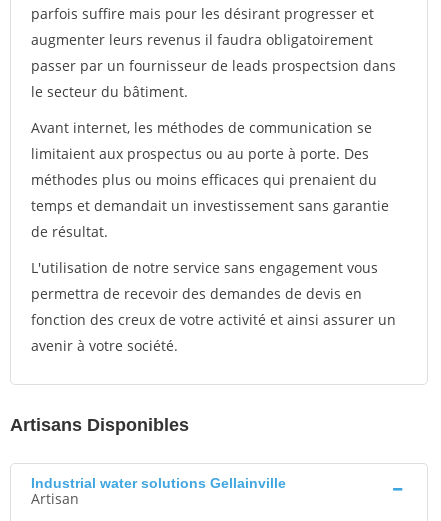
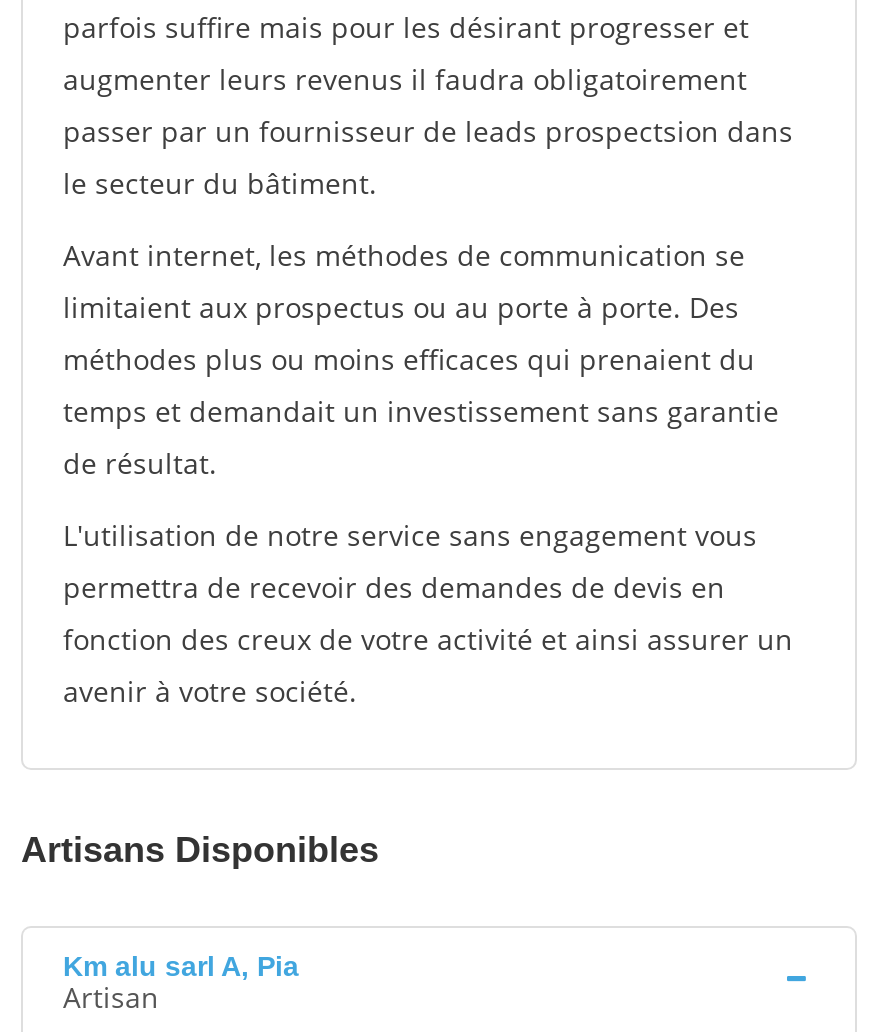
[31,475,286,491] Industrial water solutions Gellainville -> [63,950,299,982] Km alu sarl A, Pia

